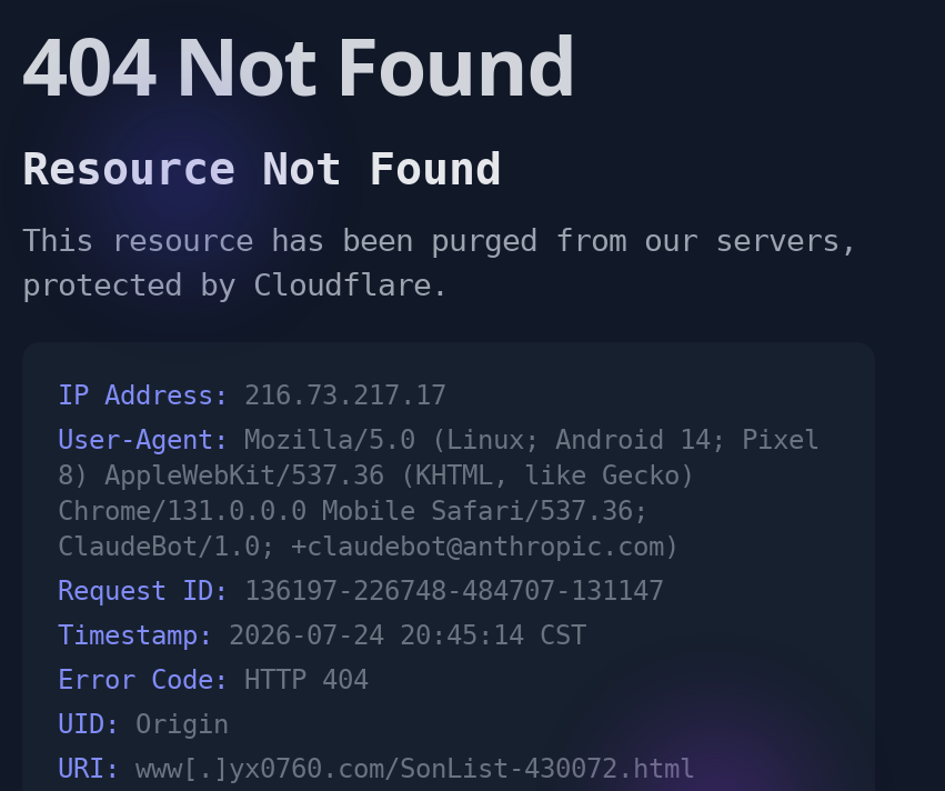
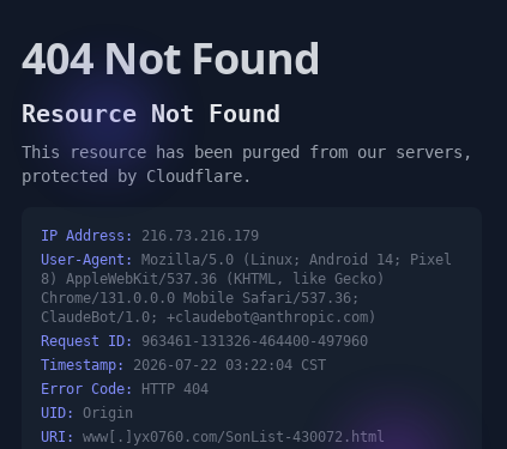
[58,380,446,411] IP Address: 216.73.217.17 -> [41,227,259,244] IP Address: 216.73.216.179
[58,575,664,607] Request ID: 136197-226748-484707-131147 -> [41,333,368,350] Request ID: 963461-131326-464400-497960
[58,620,586,651] Timestamp: 2026-07-24 20:45:14 CST -> [41,357,326,374] Timestamp: 2026-07-22 03:22:04 CST

